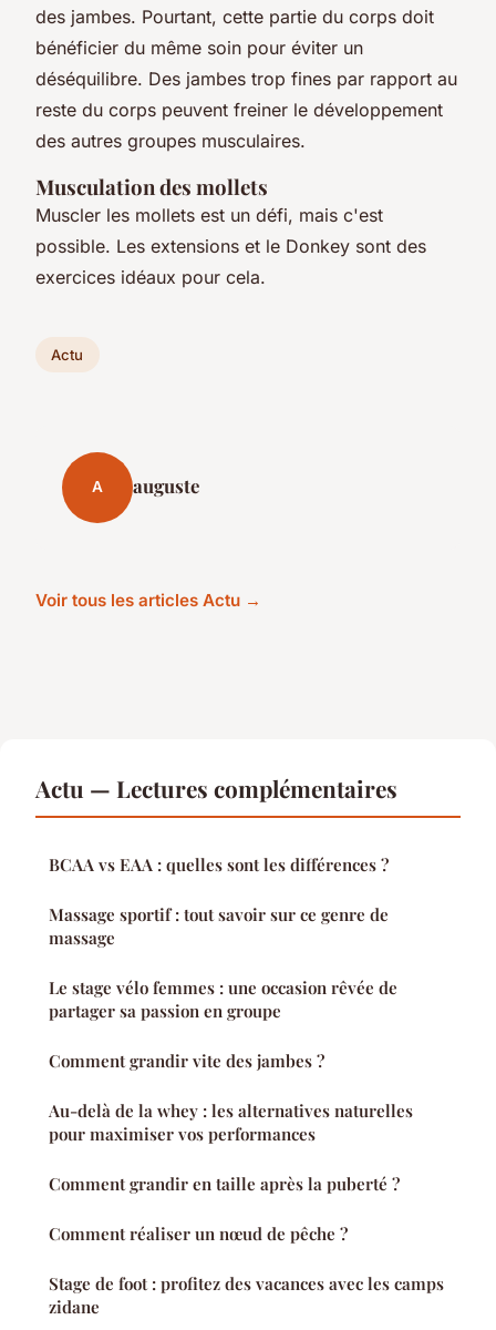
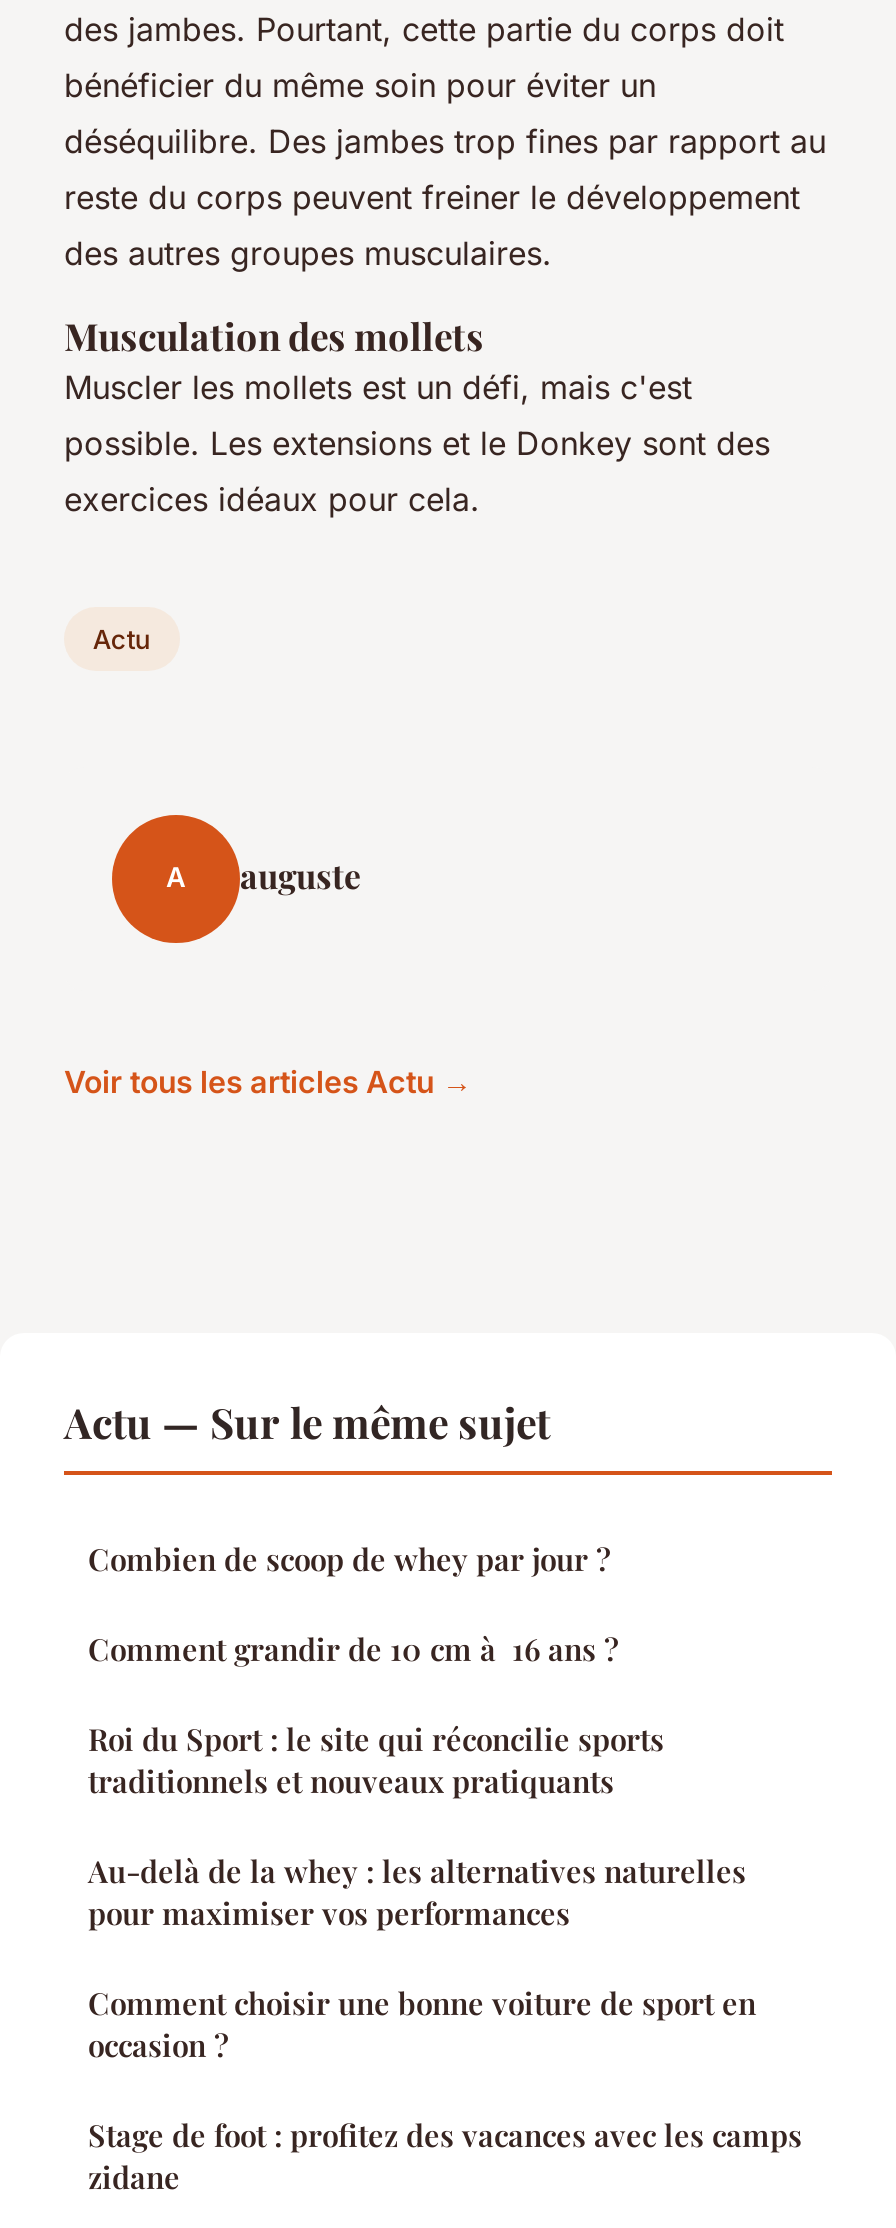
[35,772,397,1071] Actu — Lectures complémentaires | BCAA vs EAA : quelles sont les différences ? | Massage sportif : tout savoir sur ce genre de | massage | Le stage vélo femmes : une occasion rêvée de | partager sa passion en groupe | Comment grandir vite des jambes ? -> [64,1392,664,1800] Actu — Sur le même sujet | Combien de scoop de whey par jour ? | Comment grandir de 10 cm à 16 ans ? | Roi du Sport : le site qui réconcilie sports | traditionnels et nouveaux pratiquants
[49,1172,400,1244] Comment grandir en taille après la puberté ? | Comment réaliser un nœud de pêche ? -> [88,1982,756,2064] Comment choisir une bonne voiture de sport en | occasion ?

